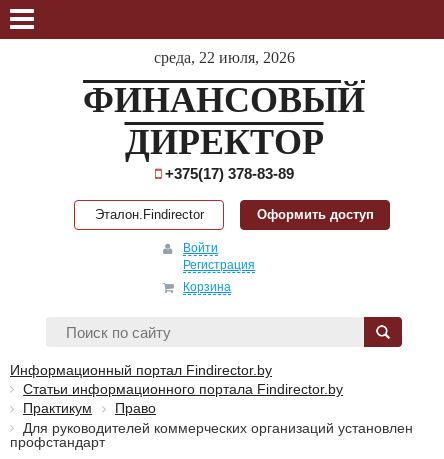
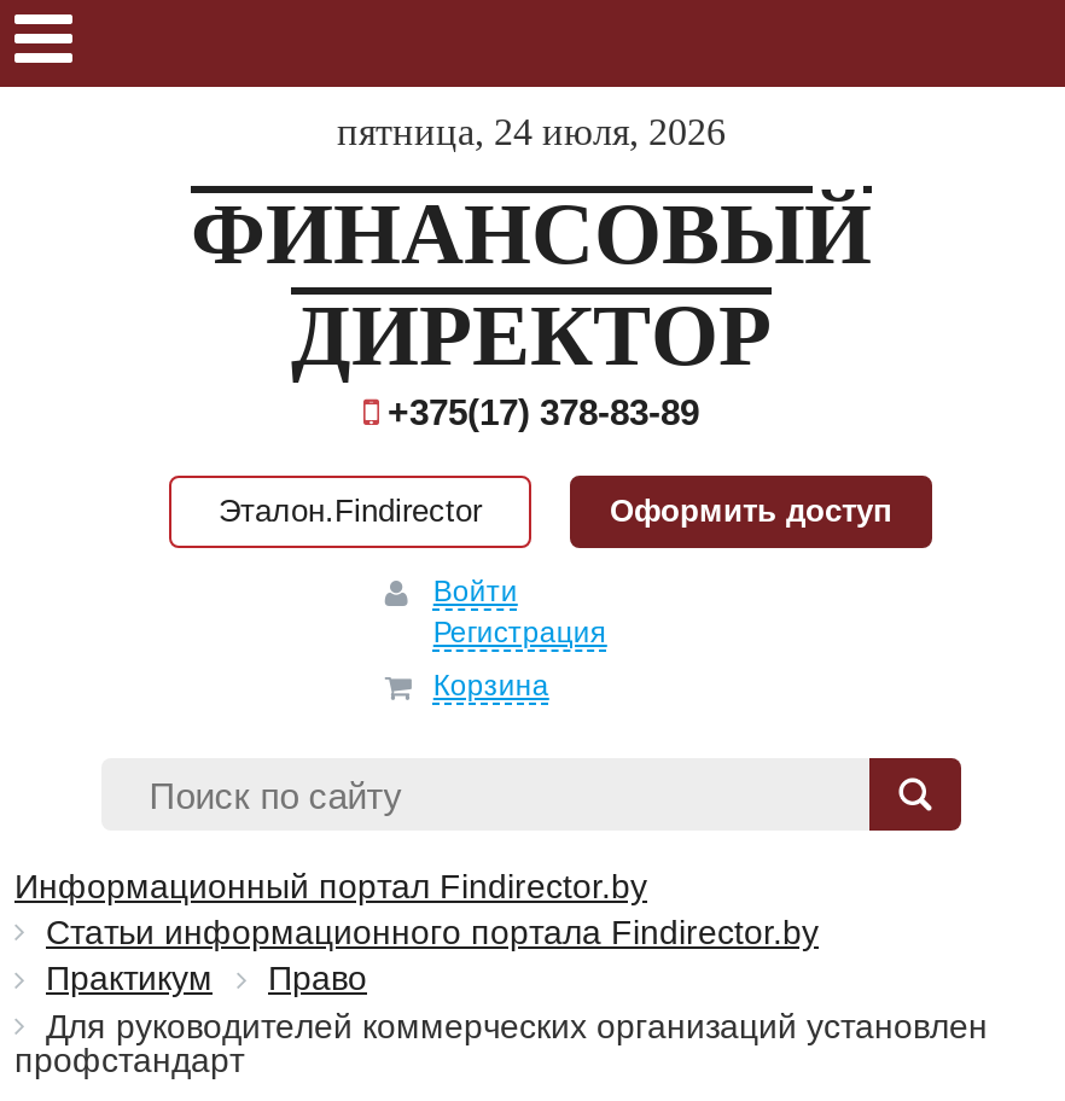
[153,49,294,66] среда, 22 июля, 2026 -> [337,111,726,152] пятница, 24 июля, 2026

